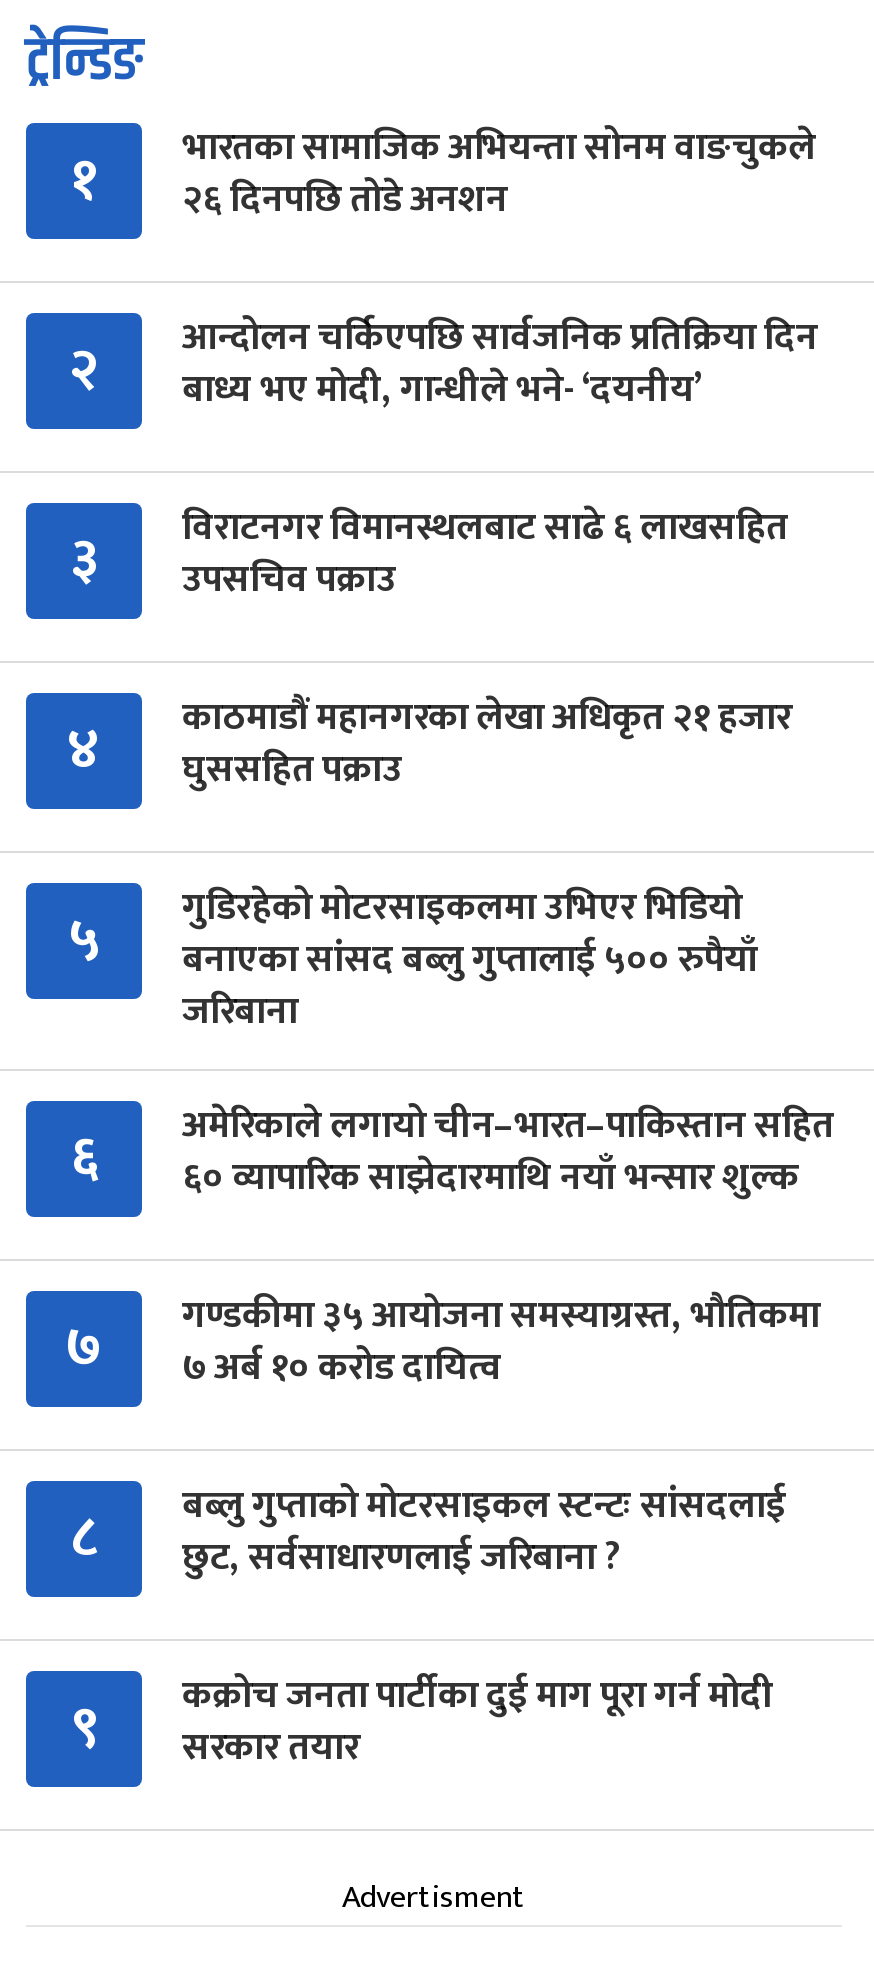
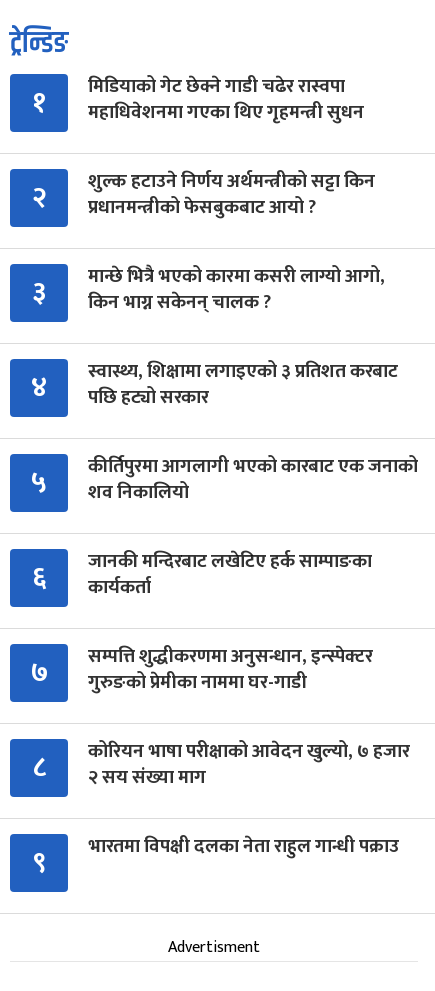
[182,118,816,232] भारतका सामाजिक अभियन्ता सोनम वाङचुकले | २६ दिनपछि तोडे अनशन -> [88,71,364,128] मिडियाको गेट छेक्ने गाडी चढेर रास्वपा | महाधिवेशनमा गएका थिए गृहमन्त्री सुधन
[182,308,818,422] आन्दोलन चर्किएपछि सार्वजनिक प्रतिक्रिया दिन | बाध्य भए मोदी, गान्धीले भने- ‘दयनीय’ -> [88,166,375,223] शुल्क हटाउने निर्णय अर्थमन्त्रीको सट्टा किन | प्रधानमन्त्रीको फेसबुकबाट आयो ?
[182,498,788,612] विराटनगर विमानस्थलबाट साढे ६ लाखसहित | उपसचिव पक्राउ -> [88,261,385,318] मान्छे भित्रै भएको कारमा कसरी लाग्यो आगो, | किन भाग्न सकेनन् चालक ?
[182,688,792,802] काठमाडौं महानगरका लेखा अधिकृत २१ हजार | घुससहित पक्राउ -> [88,356,398,413] स्वास्थ्य, शिक्षामा लगाइएको ३ प्रतिशत करबाट | पछि हट्यो सरकार
[182,878,758,1044] गुडिरहेको मोटरसाइकलमा उभिएर भिडियो | बनाएका सांसद बब्लु गुप्तालाई ५०० रुपैयाँ | जरिबाना -> [88,451,418,508] कीर्तिपुरमा आगलागी भएको कारबाट एक जनाको | शव निकालियो
[182,1096,834,1210] अमेरिकाले लगायो चीन–भारत–पाकिस्तान सहित | ६० व्यापारिक साझेदारमाथि नयाँ भन्सार शुल्क -> [88,546,372,603] जानकी मन्दिरबाट लखेटिए हर्क साम्पाङका | कार्यकर्ता
[182,1286,820,1400] गण्डकीमा ३५ आयोजना समस्याग्रस्त, भौतिकमा | ७ अर्ब १० करोड दायित्व -> [88,641,373,698] सम्पत्ति शुद्धीकरणमा अनुसन्धान, इन्स्पेक्टर | गुरुङको प्रेमीका नाममा घर-गाडी
[182,1476,786,1590] बब्लु गुप्ताको मोटरसाइकल स्टन्टः सांसदलाई | छुट, सर्वसाधारणलाई जरिबाना ? -> [88,736,410,793] कोरियन भाषा परीक्षाको आवेदन खुल्यो, ७ हजार | २ सय संख्या माग
[182,1666,774,1780] कक्रोच जनता पार्टीका दुई माग पूरा गर्न मोदी | सरकार तयार -> [88,831,399,862] भारतमा विपक्षी दलका नेता राहुल गान्धी पक्राउ

